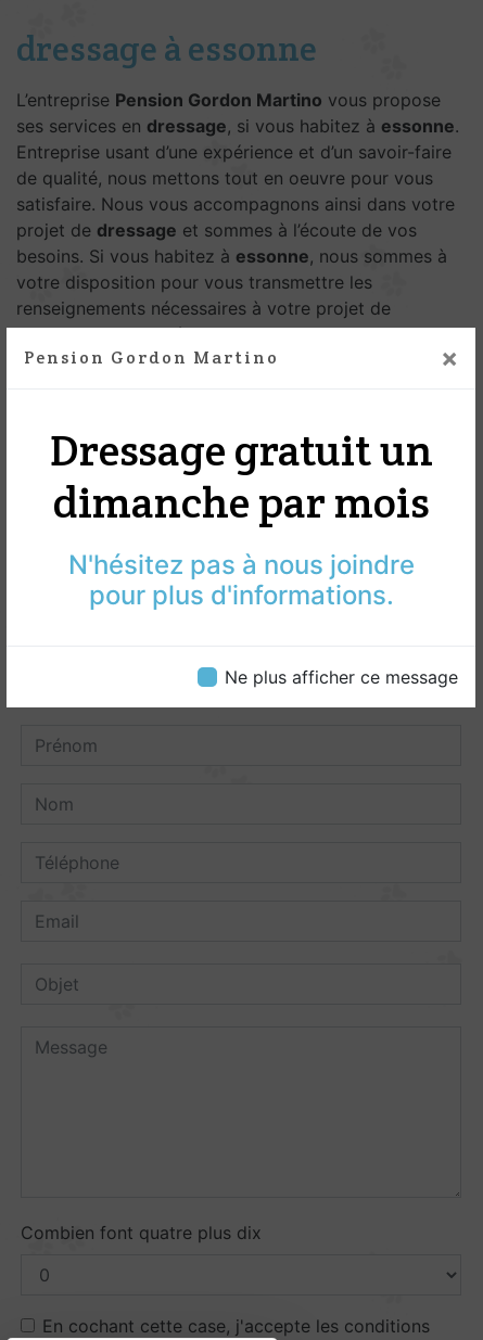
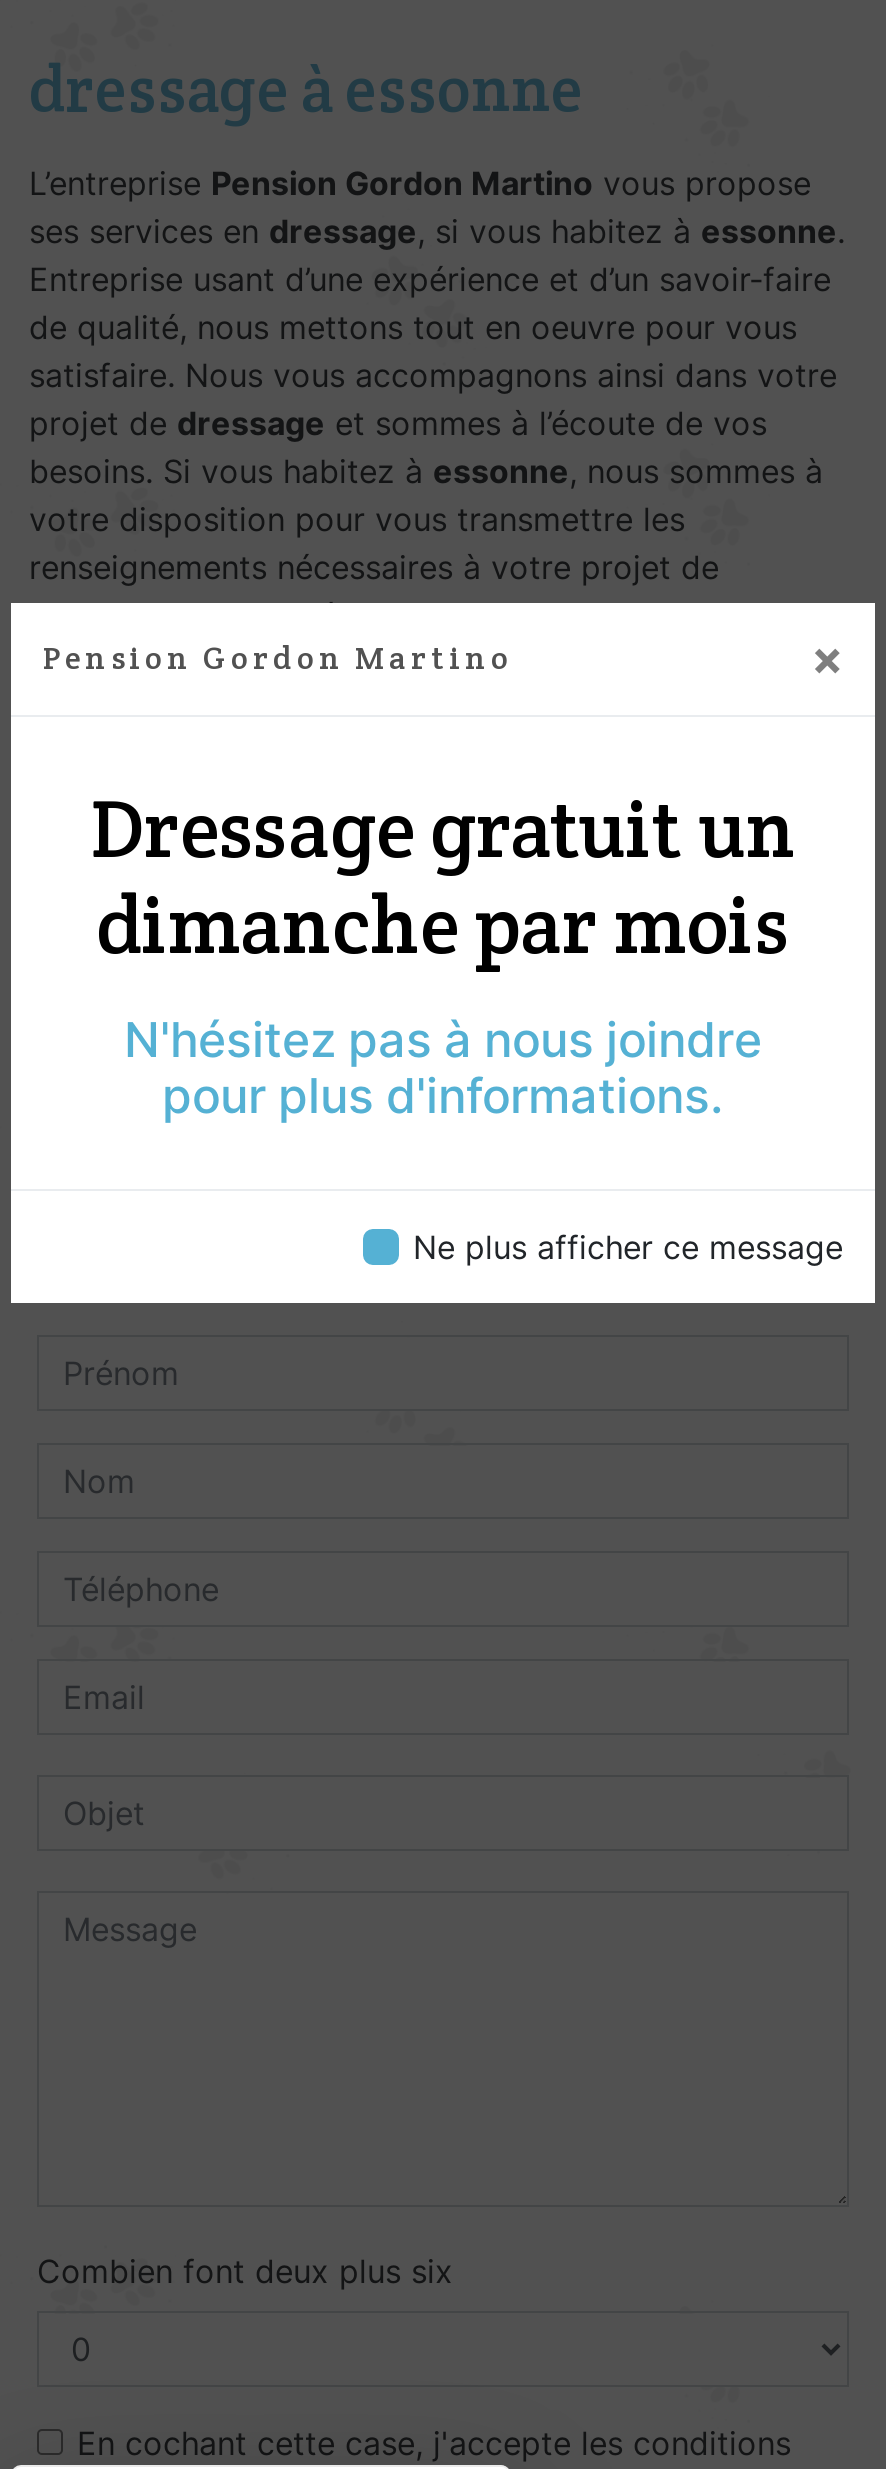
[21,1222,262,1244] Combien font quatre plus dix -> [37,2252,453,2292] Combien font deux plus six

